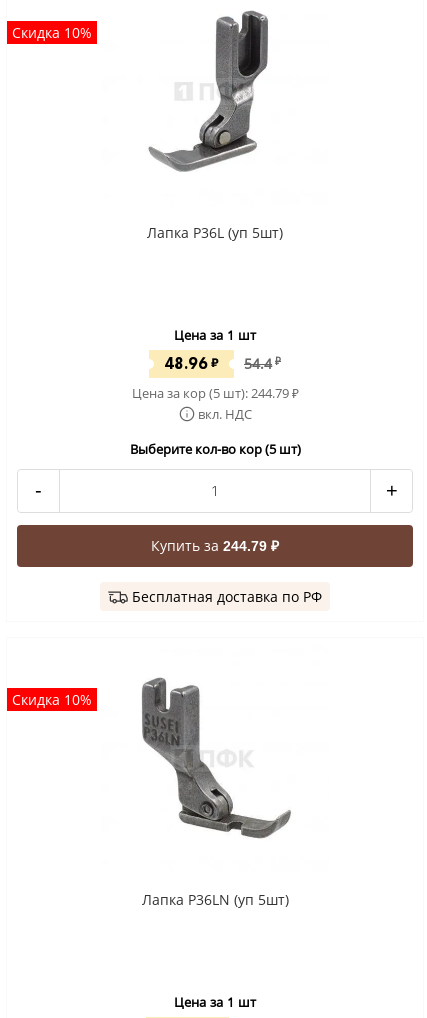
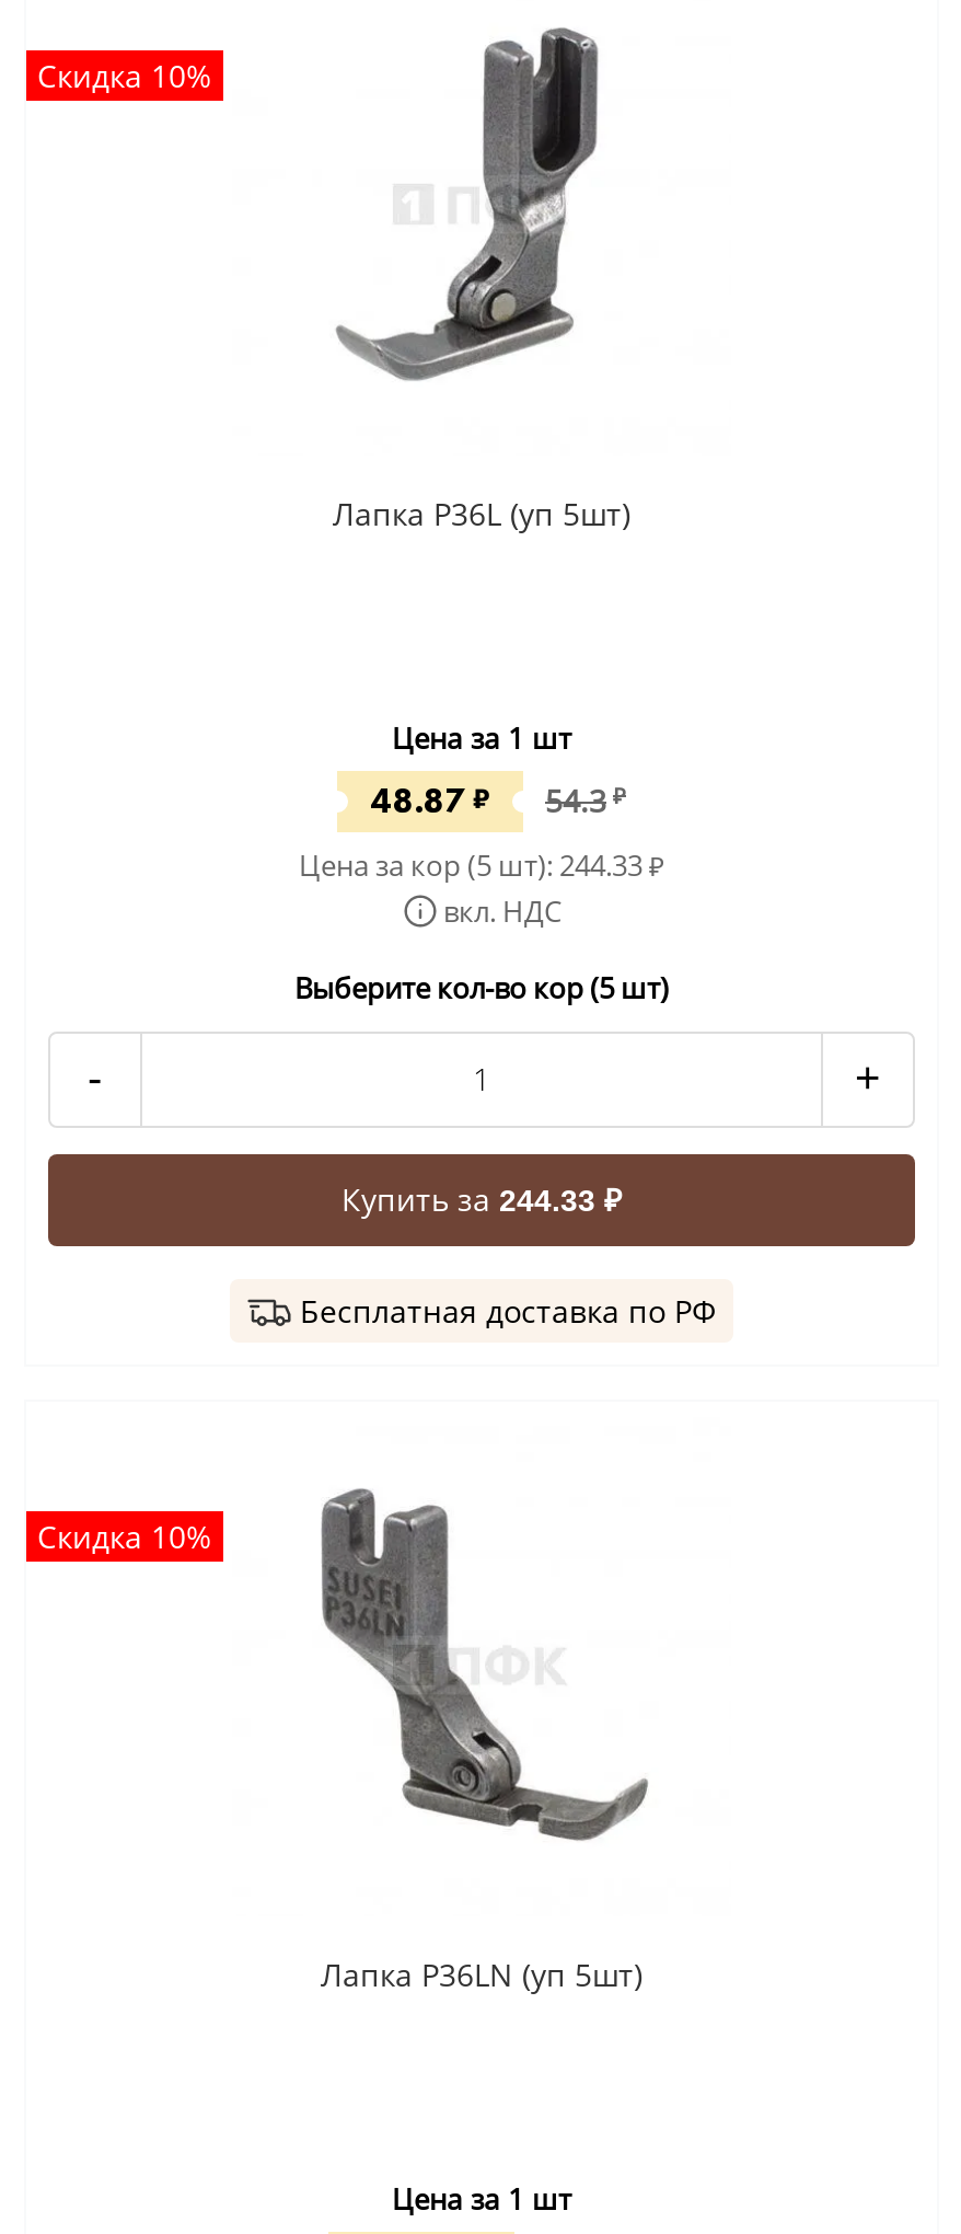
[164,352,219,373] 48.96 ₽ -> [370,776,490,822] 48.87 ₽
[244,353,281,372] 54.4 ₽ -> [545,779,626,820] 54.3 ₽
[131,383,298,401] Цена за кор (5 шт): 244.79 ₽ -> [299,844,664,884] Цена за кор (5 шт): 244.33 ₽
[151,535,279,554] Купить за 244.79 ₽ -> [341,1177,622,1219] Купить за 244.33 ₽

